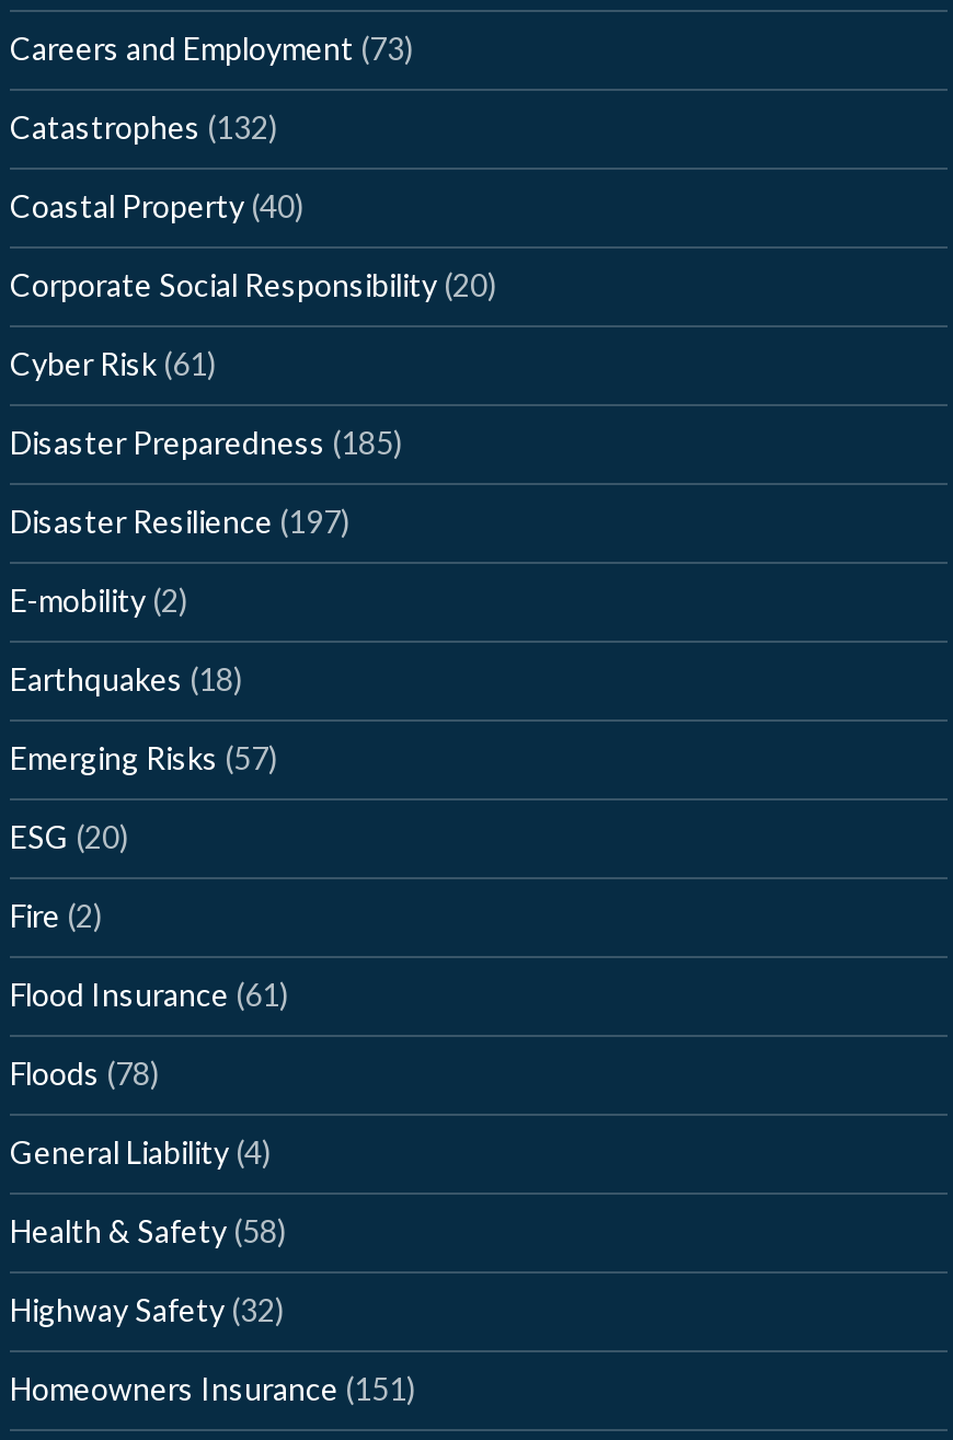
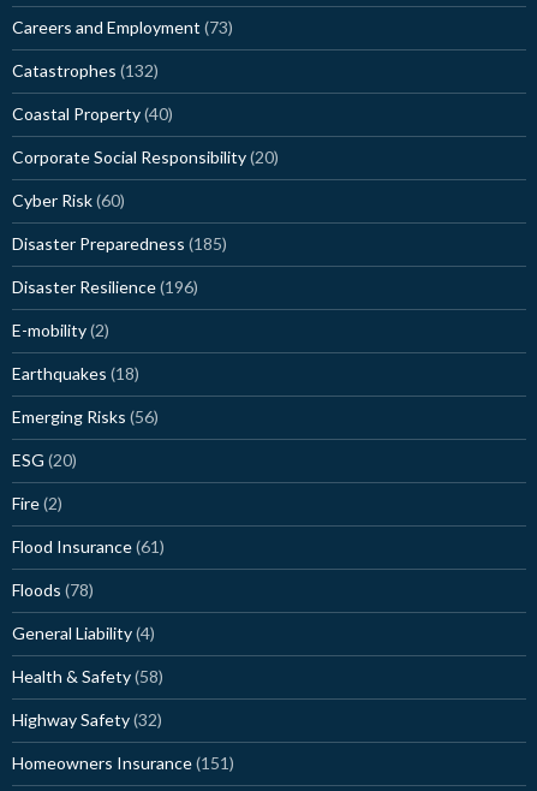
[10,345,216,382] Cyber Risk (61) -> [12,190,125,210] Cyber Risk (60)
[10,502,349,539] Disaster Resilience (197) -> [12,276,198,297] Disaster Resilience (196)
[10,739,277,776] Emerging Risks (57) -> [12,406,159,427] Emerging Risks (56)

